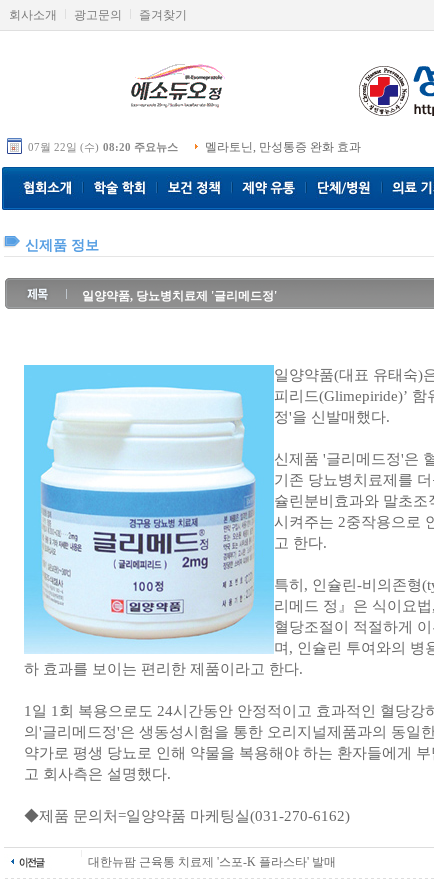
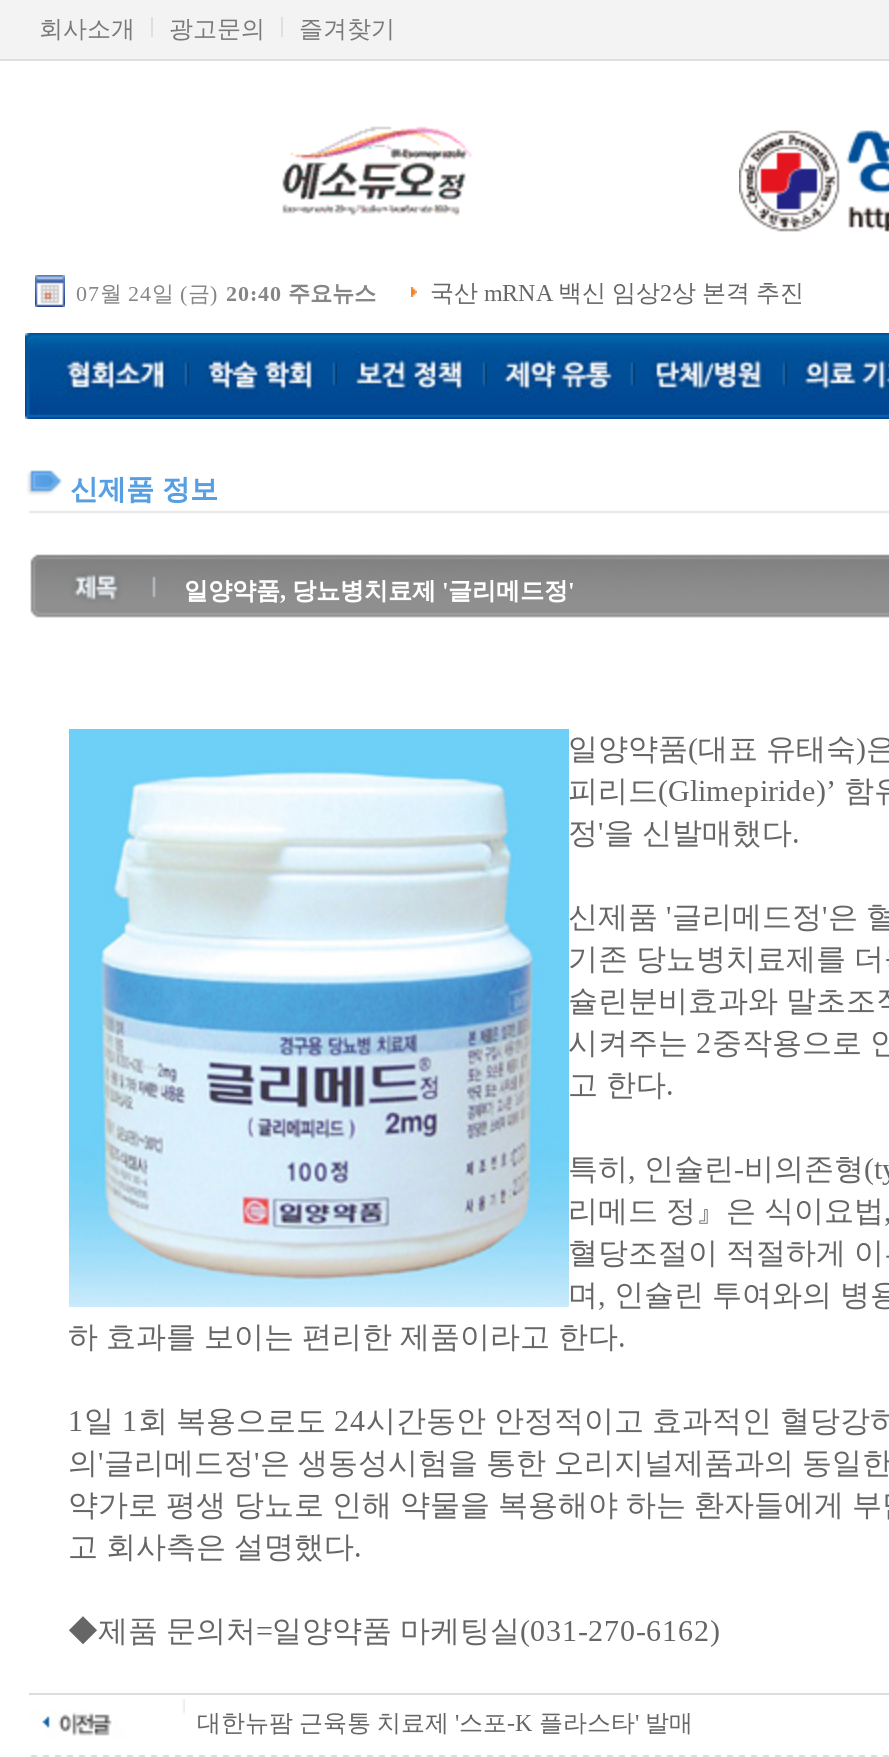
[24,140,360,154] 07월 22일 (수) 08:20 주요뉴스 | 멜라토닌, 만성통증 완화 효과 -> [70,279,804,307] 07월 24일 (금) 20:40 주요뉴스 | 국산 mRNA 백신 임상2상 본격 추진

